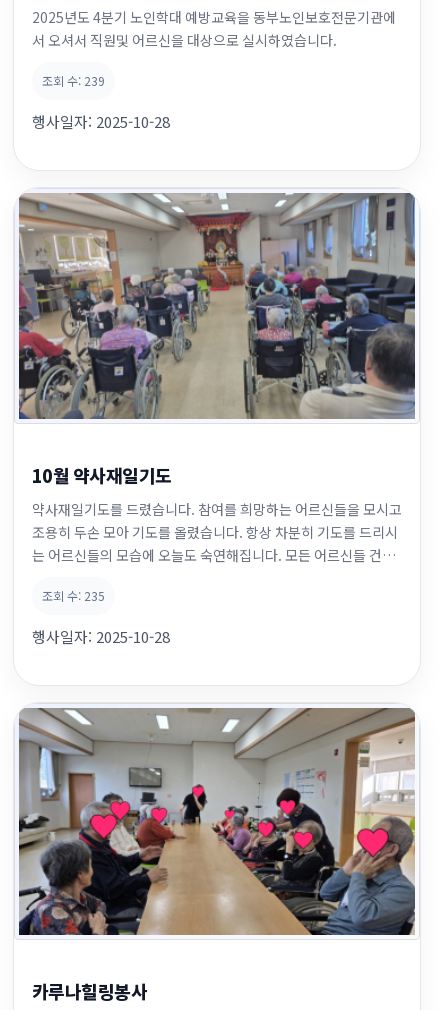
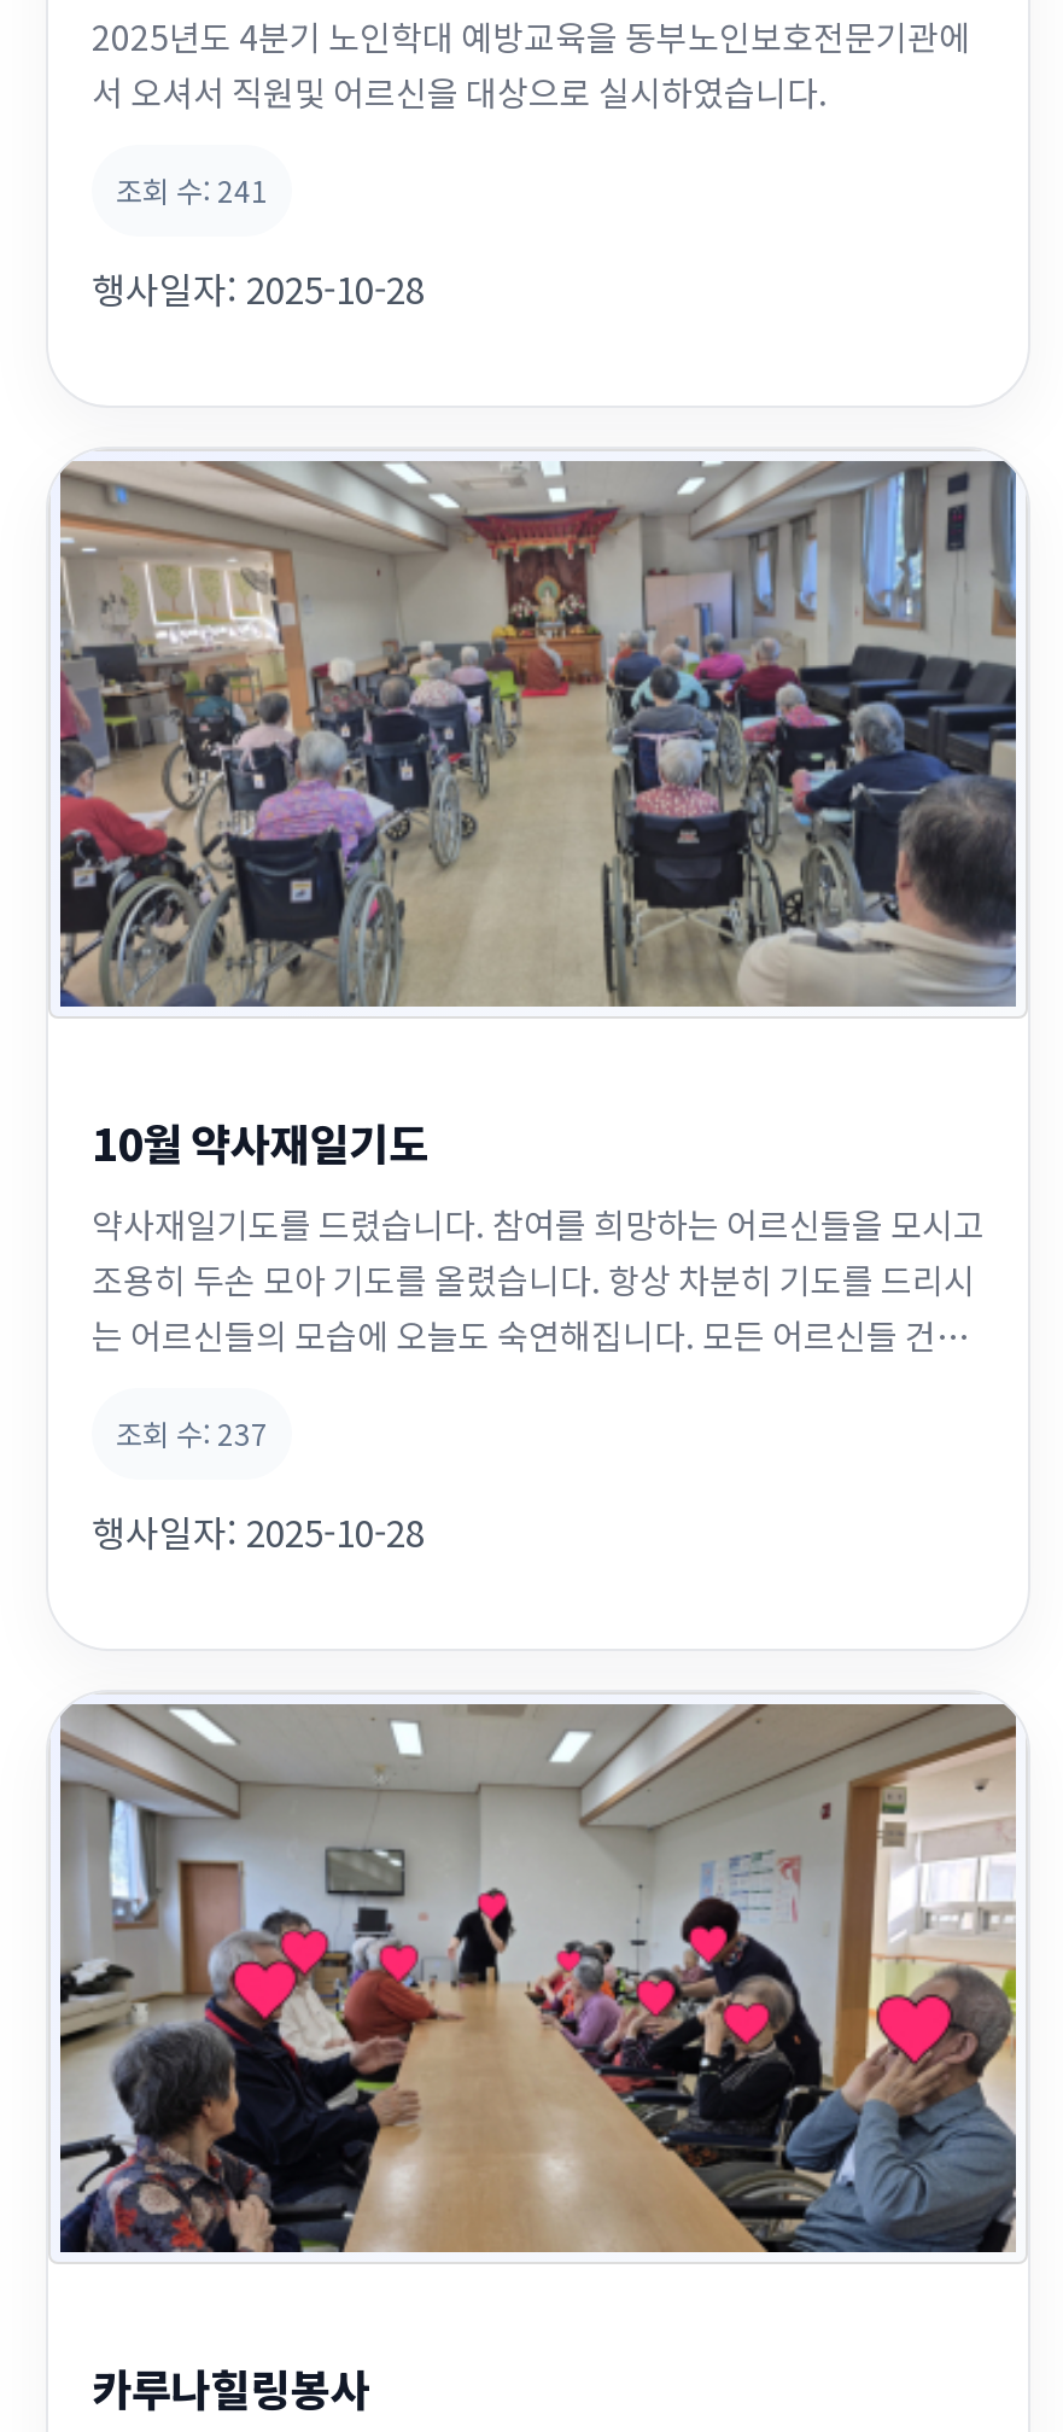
[42,72,105,89] 조회 수: 239 -> [116,169,268,210] 조회 수: 241
[42,587,105,604] 조회 수: 235 -> [116,1413,268,1454] 조회 수: 237

